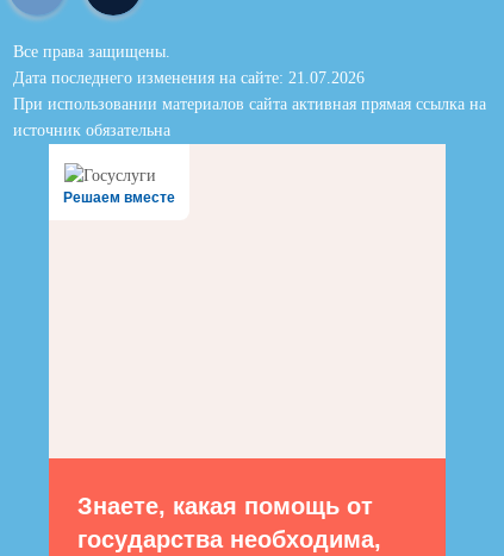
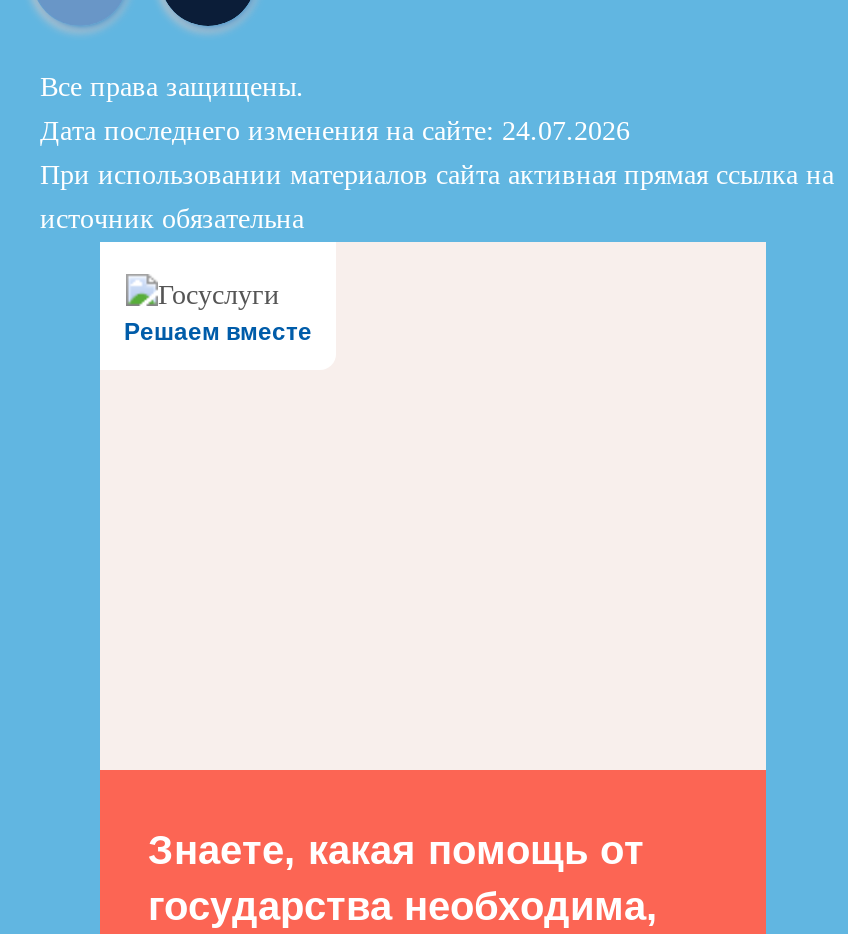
[13,69,365,87] Дата последнего изменения на сайте: 21.07.2026 -> [40,116,630,146] Дата последнего изменения на сайте: 24.07.2026

